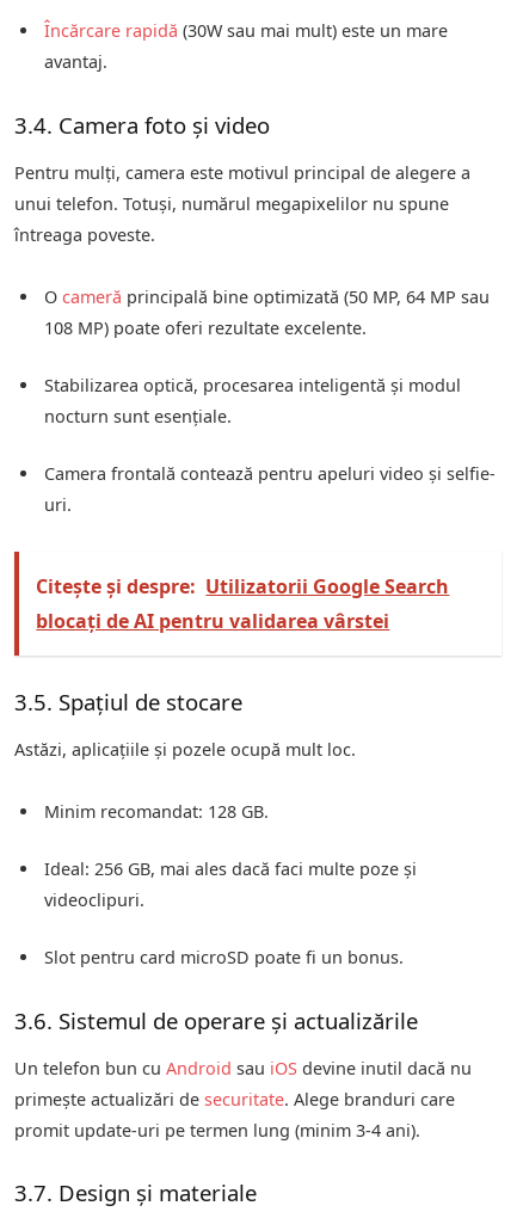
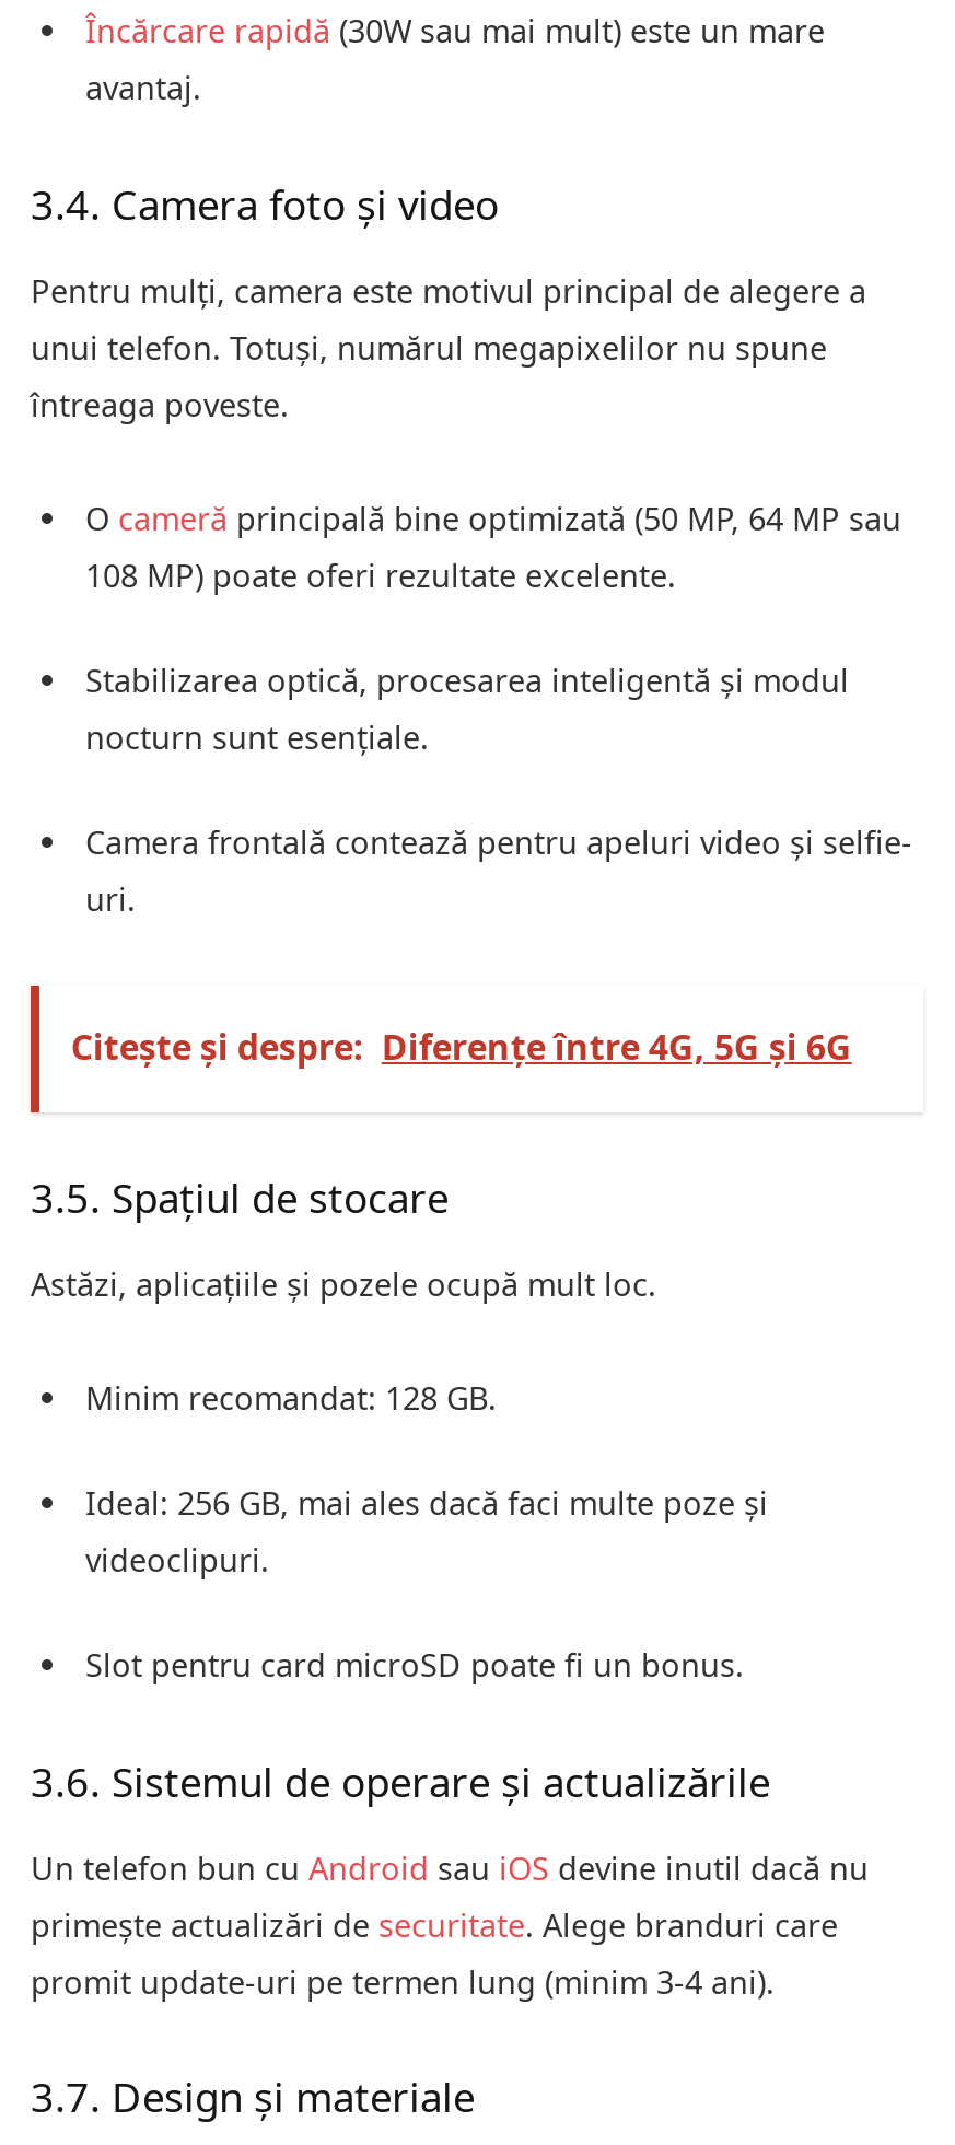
[36,573,449,634] Citește și despre: Utilizatorii Google Search | blocați de AI pentru validarea vârstei -> [71,1023,852,1071] Citește și despre: Diferențe între 4G, 5G și 6G

